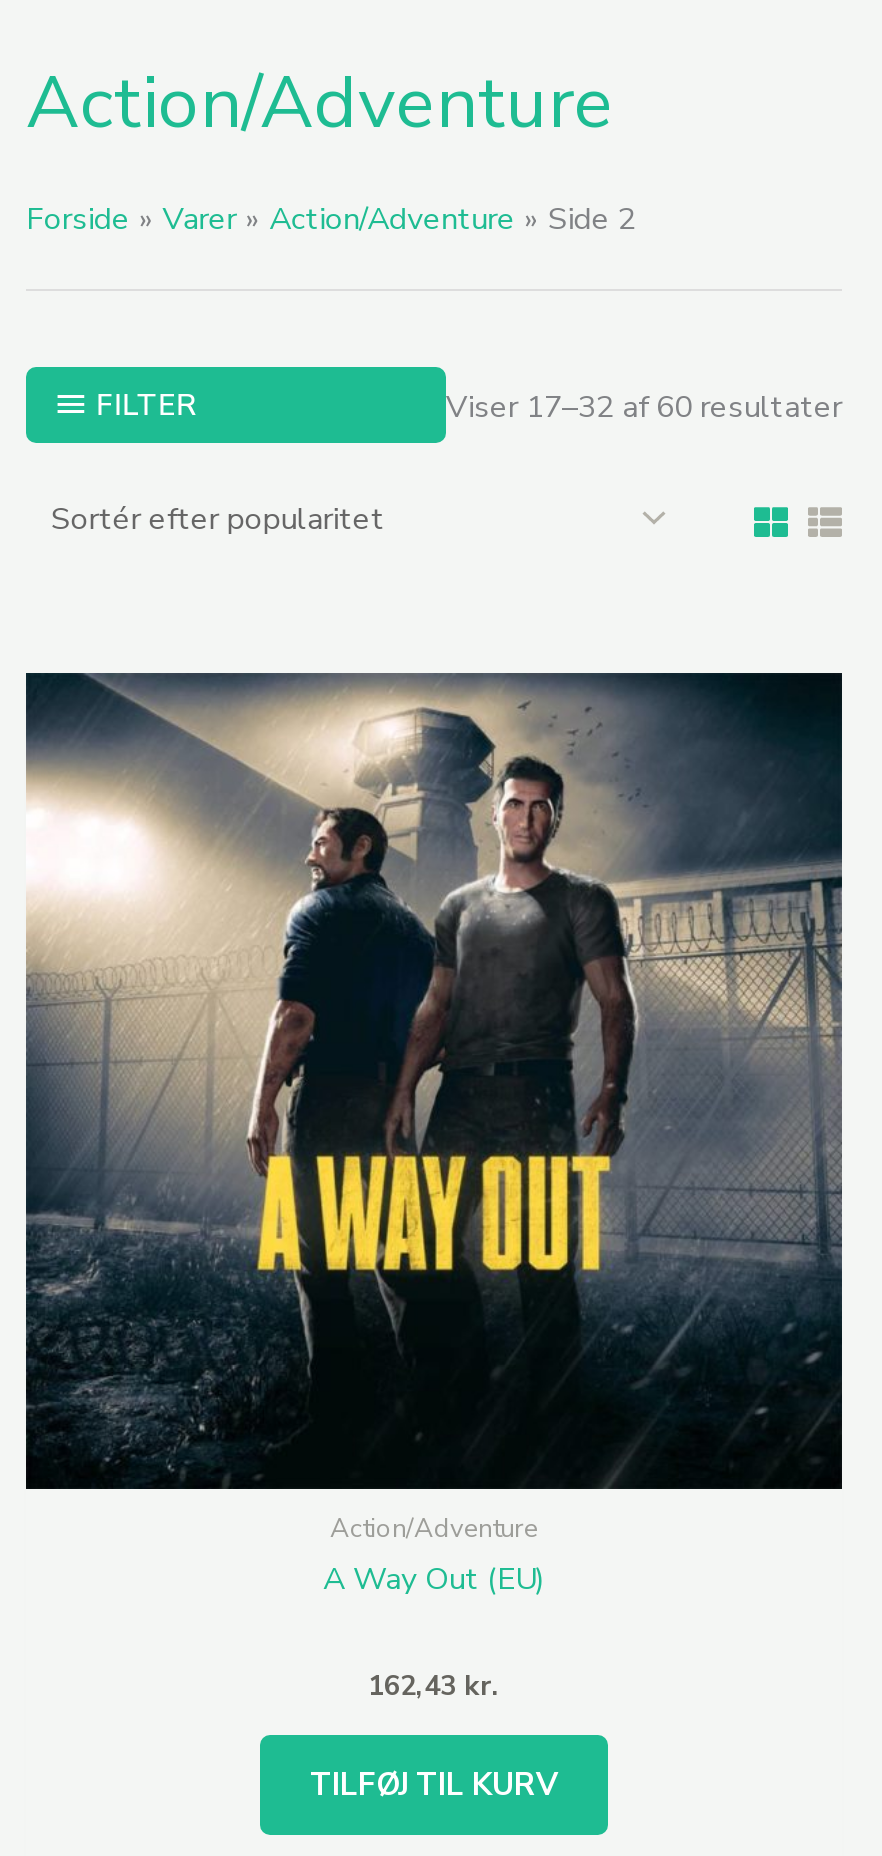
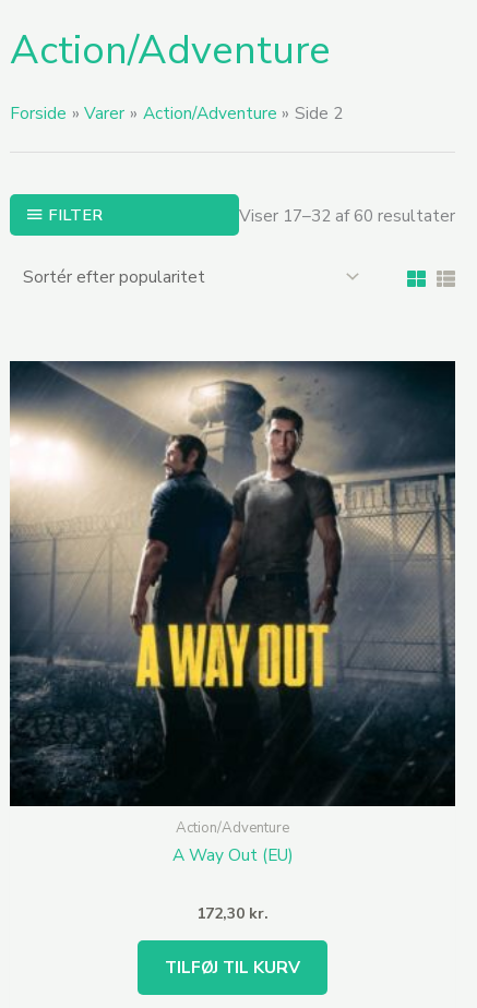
[368,1668,500,1706] 162,43 kr. -> [196,904,269,924] 172,30 kr.

